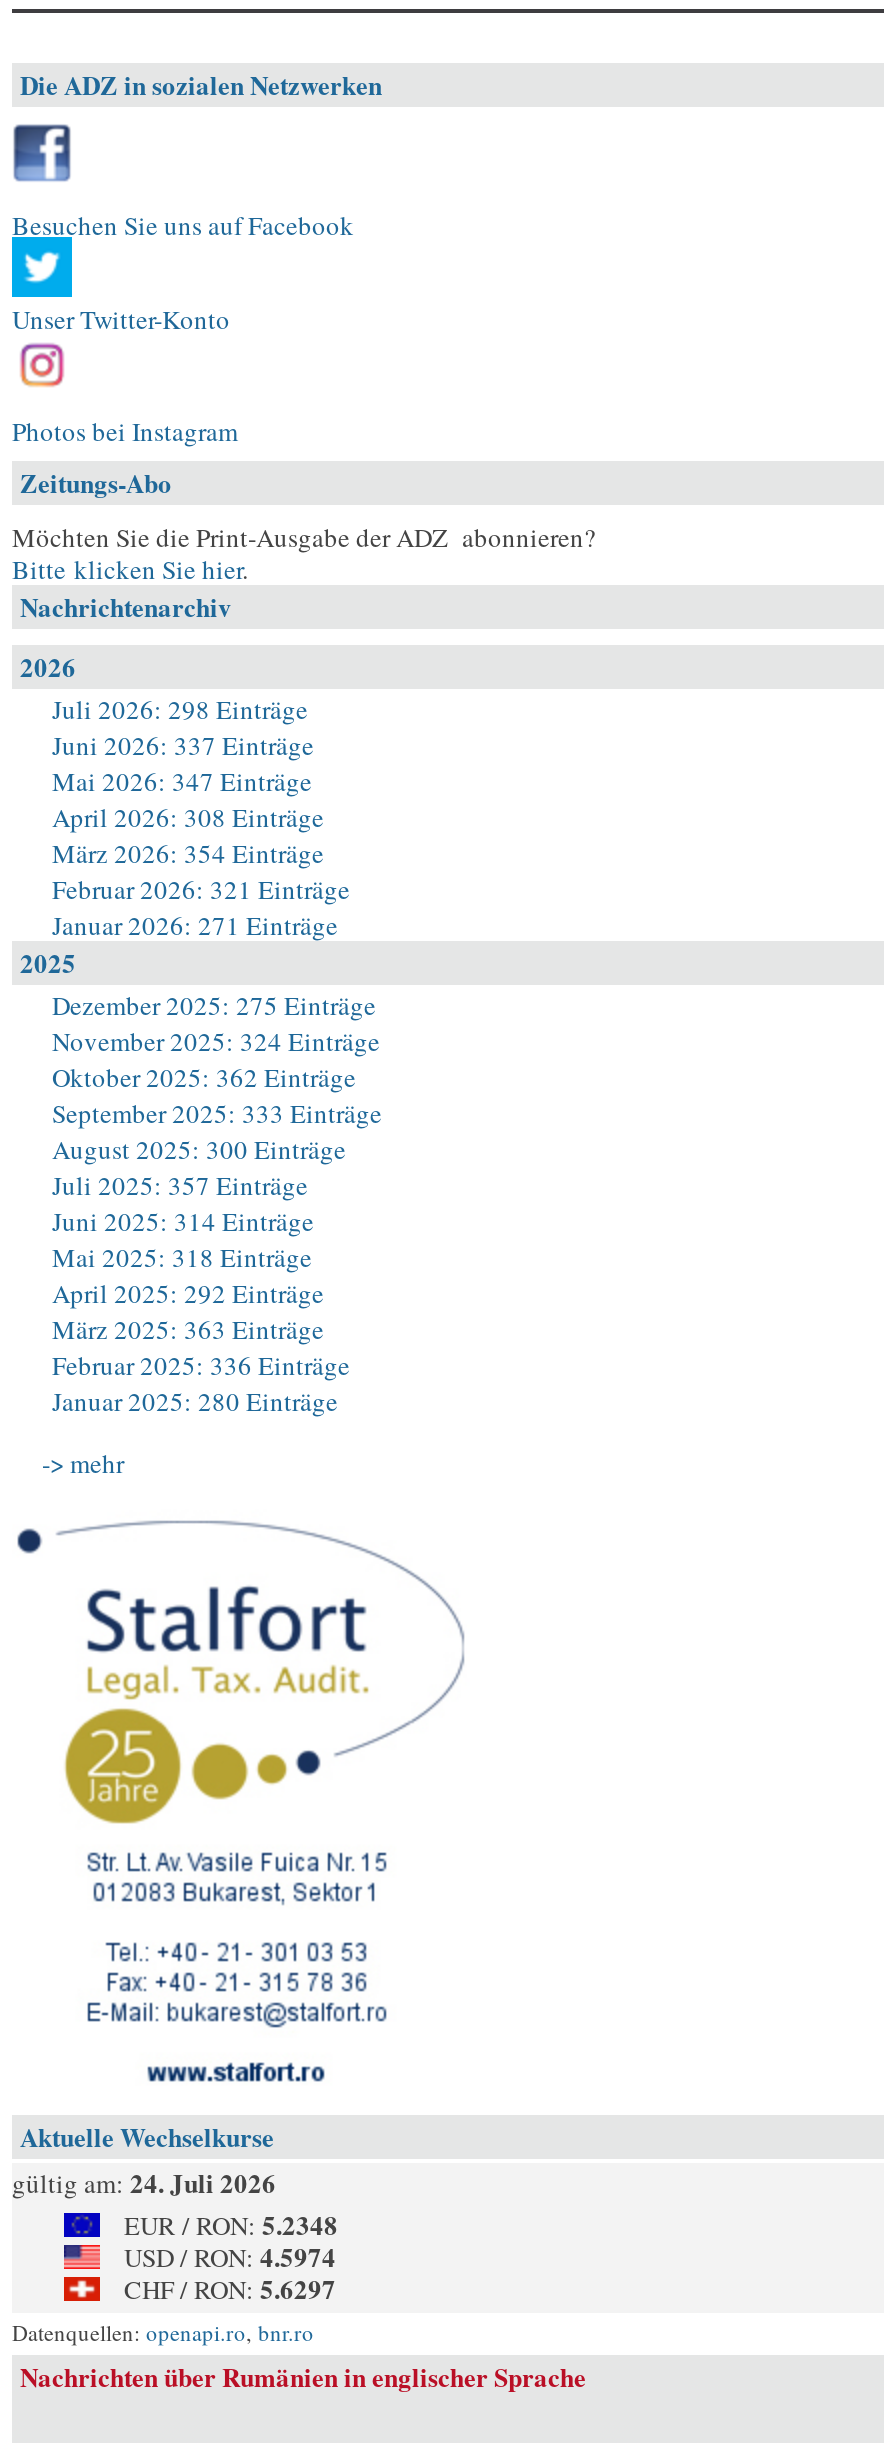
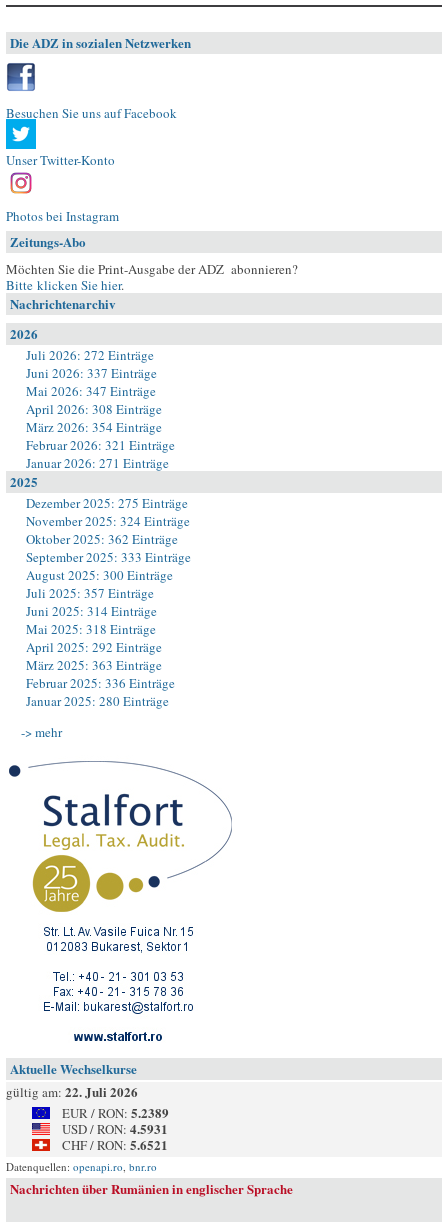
[52,691,308,727] Juli 2026: 298 Einträge -> [26,346,154,364] Juli 2026: 272 Einträge
[12,2163,276,2201] gültig am: 24. Juli 2026 -> [6,1082,138,1101] gültig am: 22. Juli 2026
[124,2205,338,2243] EUR / RON: 5.2348 -> [62,1103,169,1122] EUR / RON: 5.2389
[124,2237,336,2275] USD / RON: 4.5974 -> [62,1119,168,1138] USD / RON: 4.5931
[124,2269,336,2307] CHF / RON: 5.6297 -> [62,1135,168,1154] CHF / RON: 5.6521

